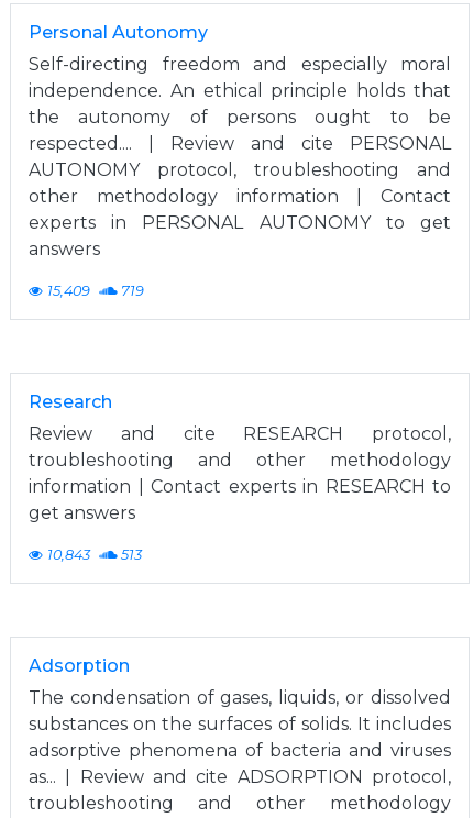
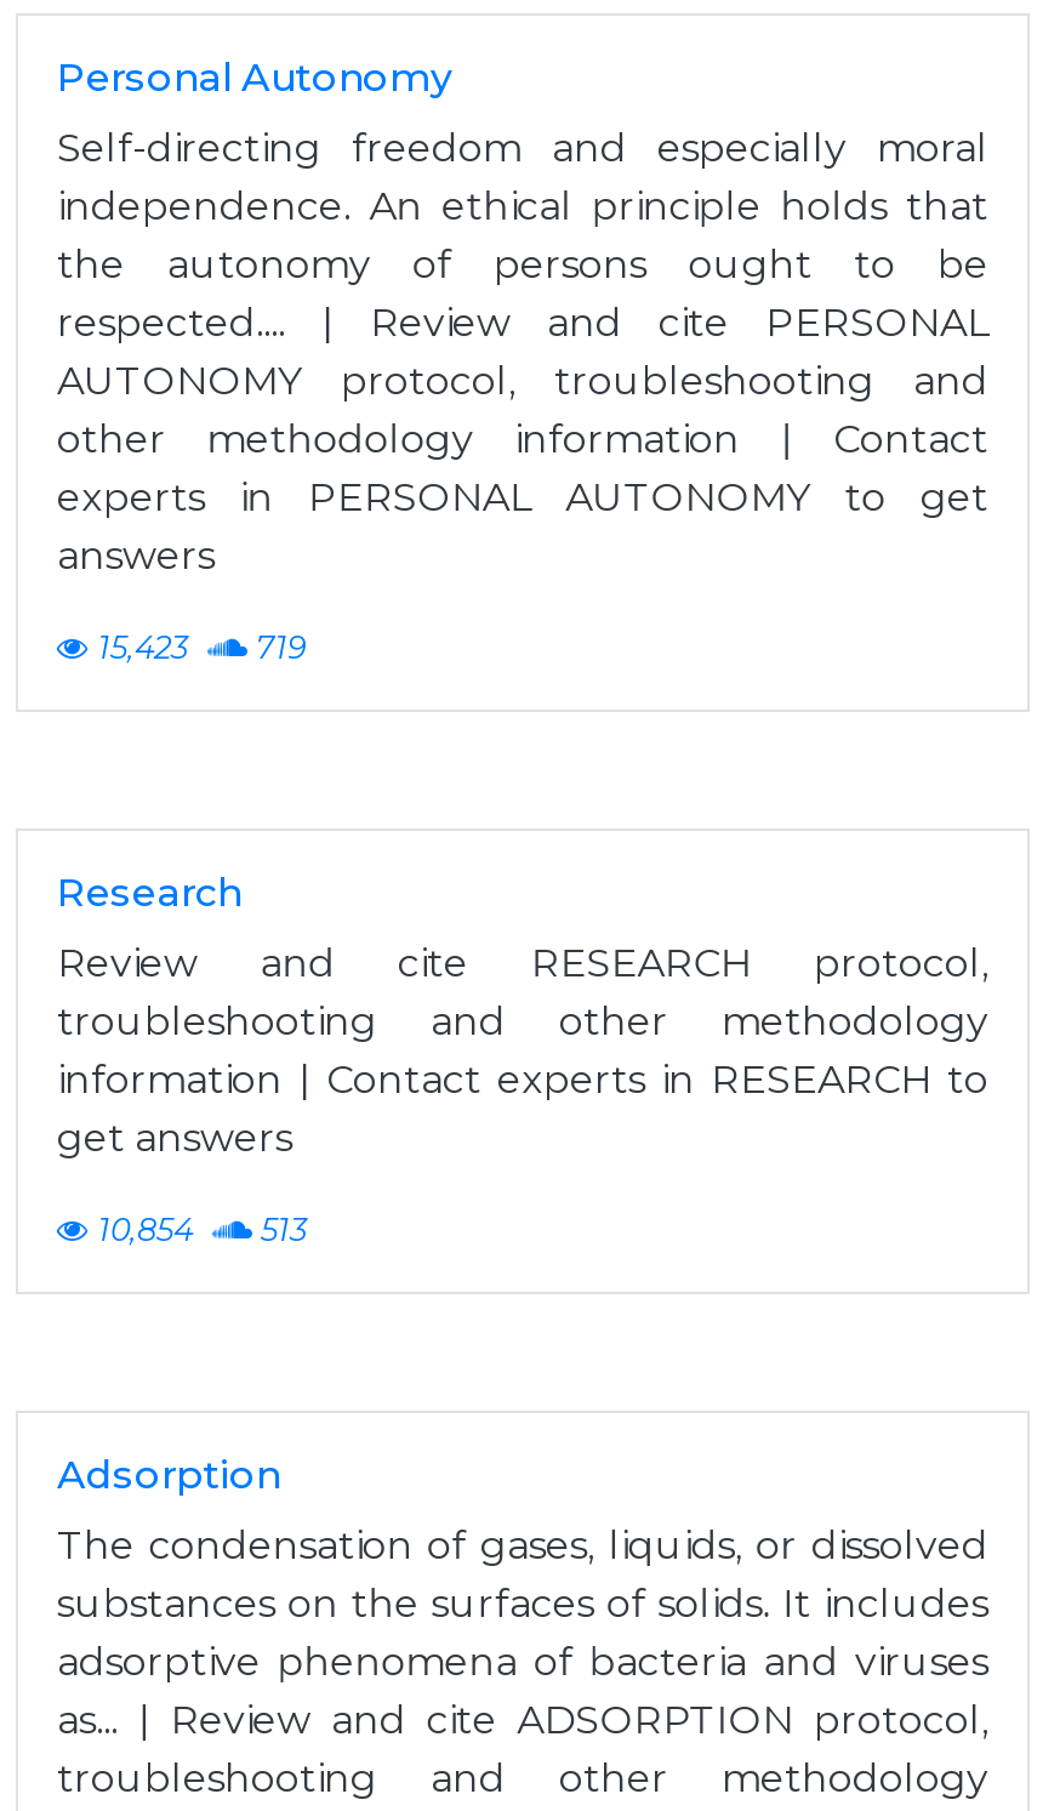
[47,282,144,299] 15,409 719 -> [98,629,307,665] 15,423 719
[47,546,142,563] 10,843 513 -> [98,1211,307,1247] 10,854 513

